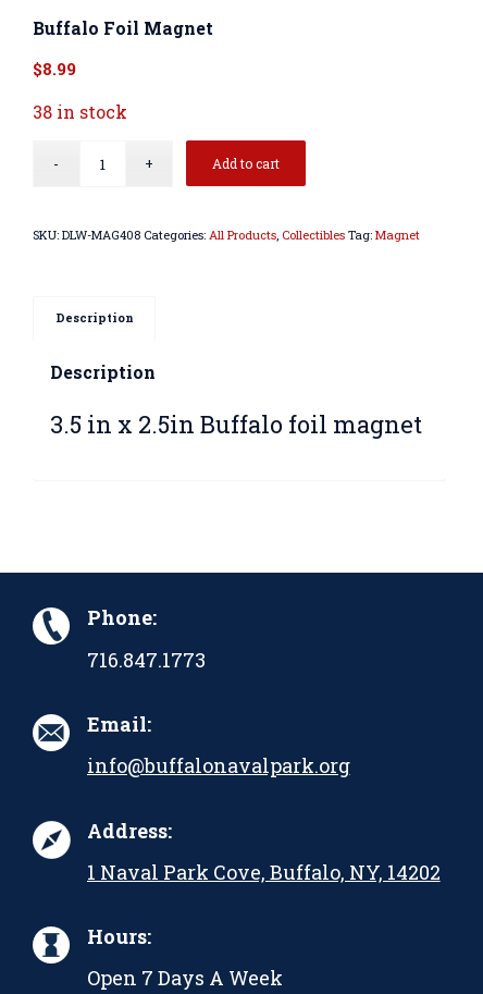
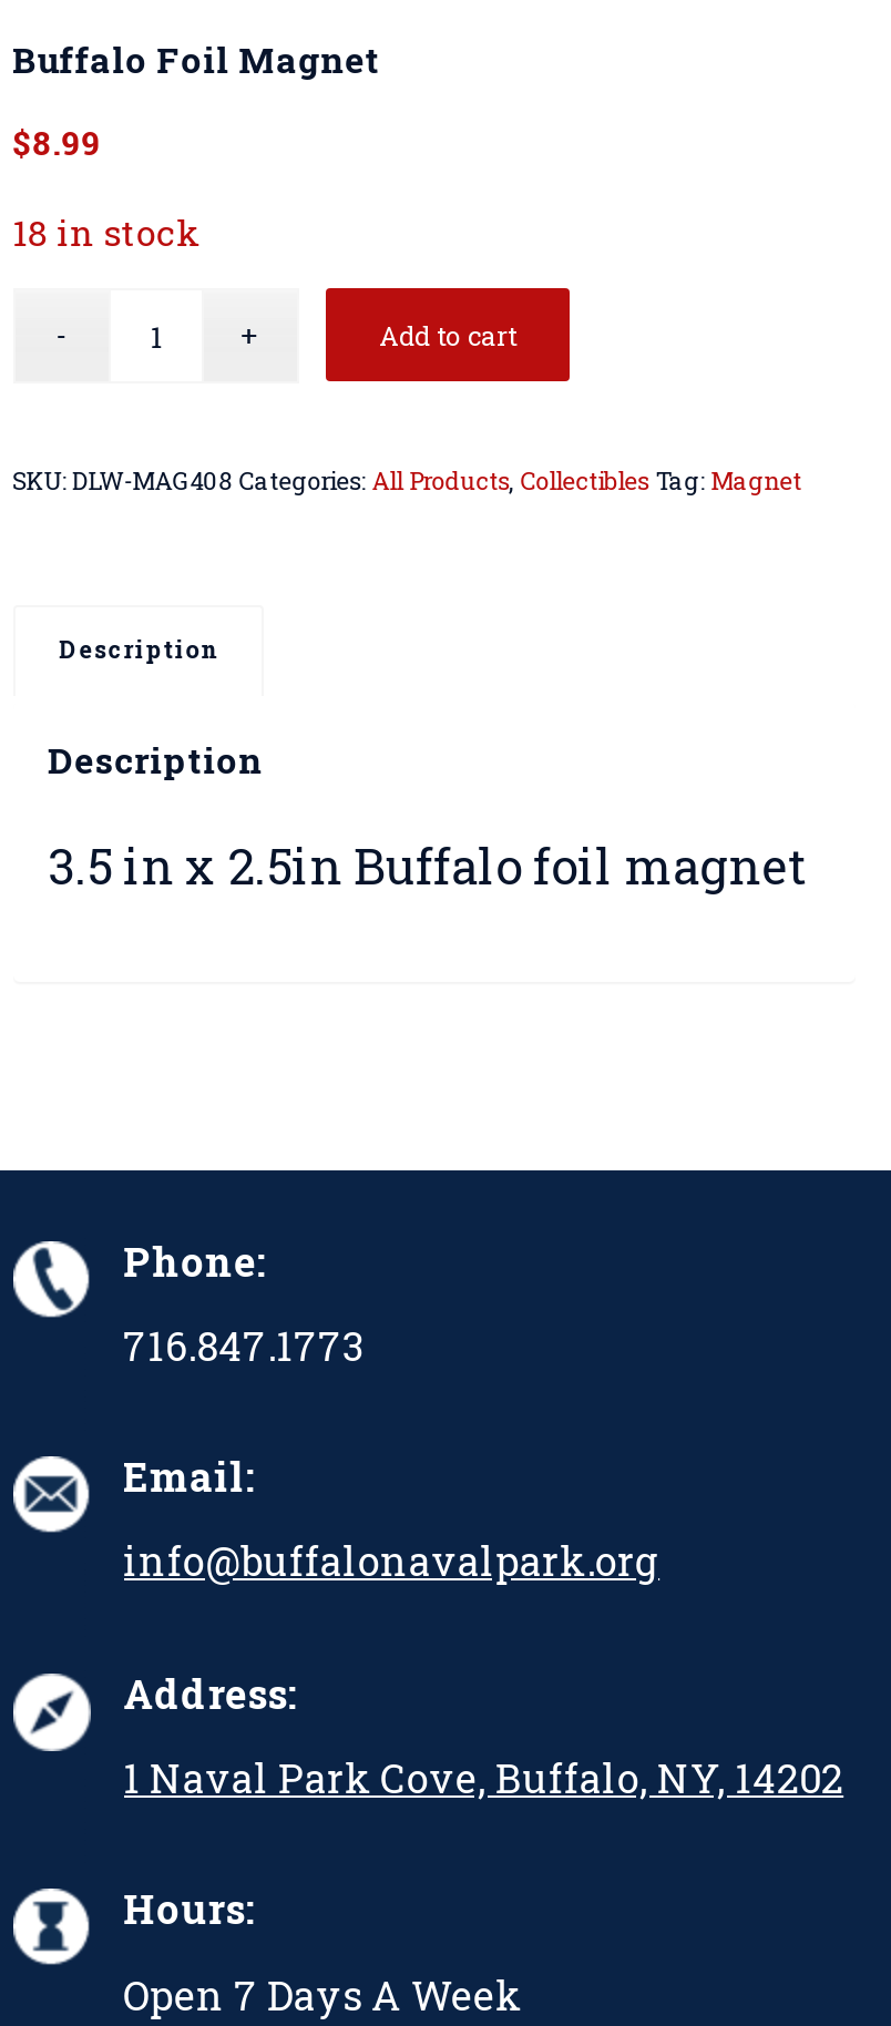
[32,101,127,123] 38 in stock -> [12,207,201,254] 18 in stock

